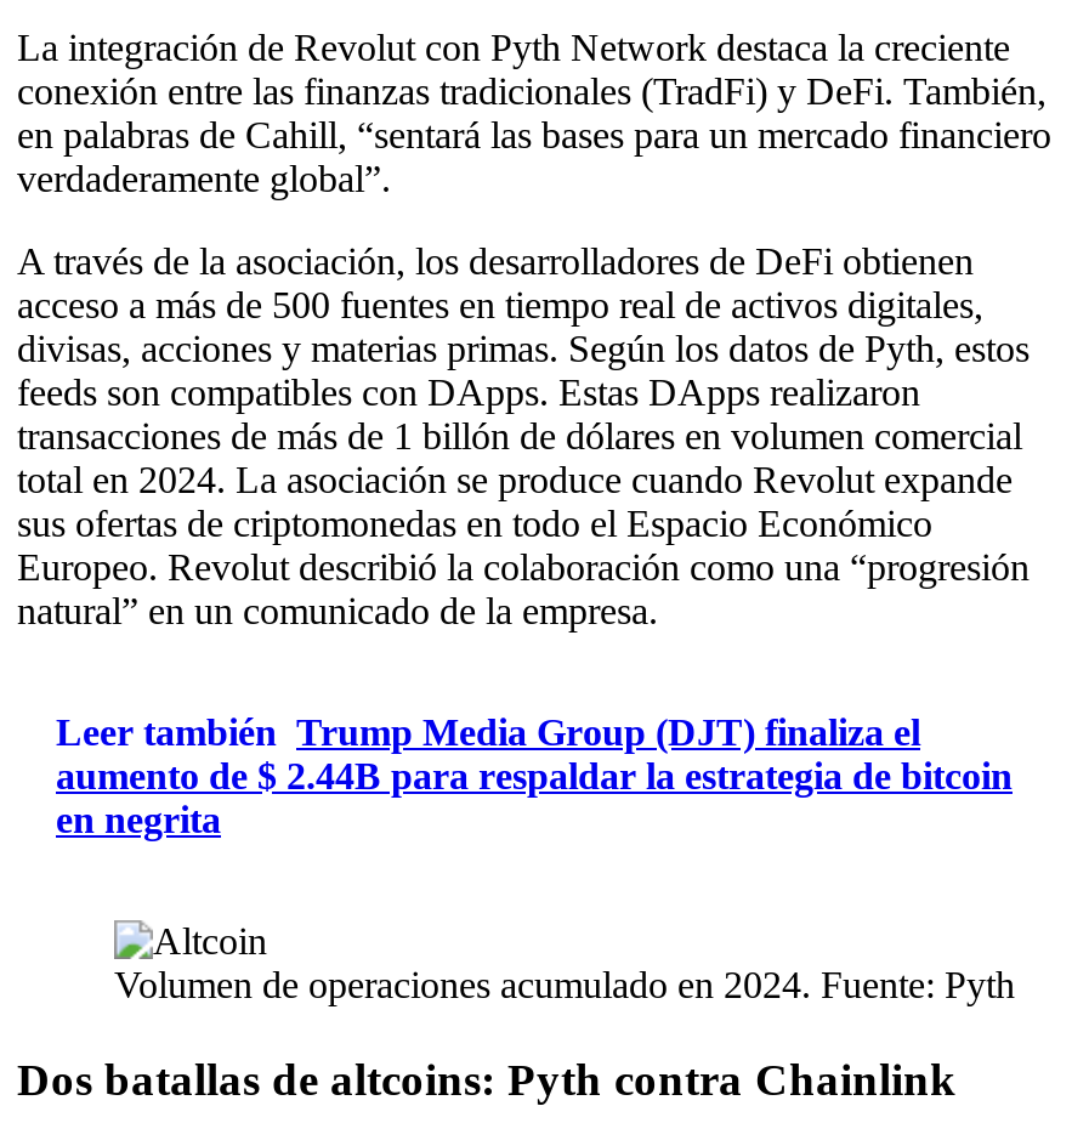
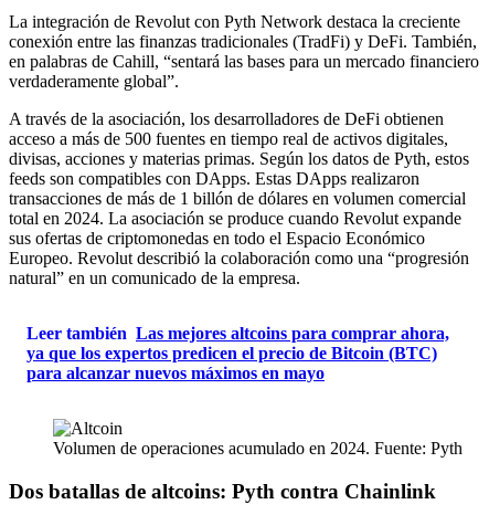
[56,712,1013,841] Leer también Trump Media Group (DJT) finaliza el | aumento de $ 2.44B para respaldar la estrategia de bitcoin | en negrita -> [26,324,449,383] Leer también Las mejores altcoins para comprar ahora, | ya que los expertos predicen el precio de Bitcoin (BTC) | para alcanzar nuevos máximos en mayo

